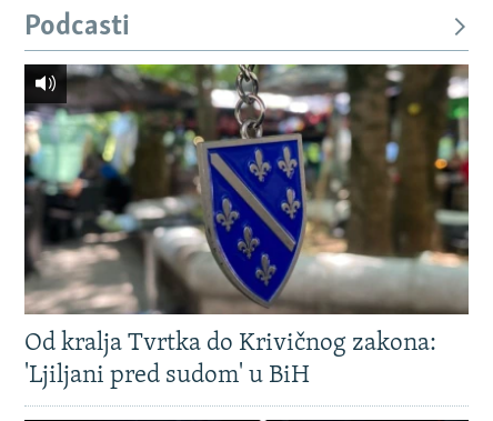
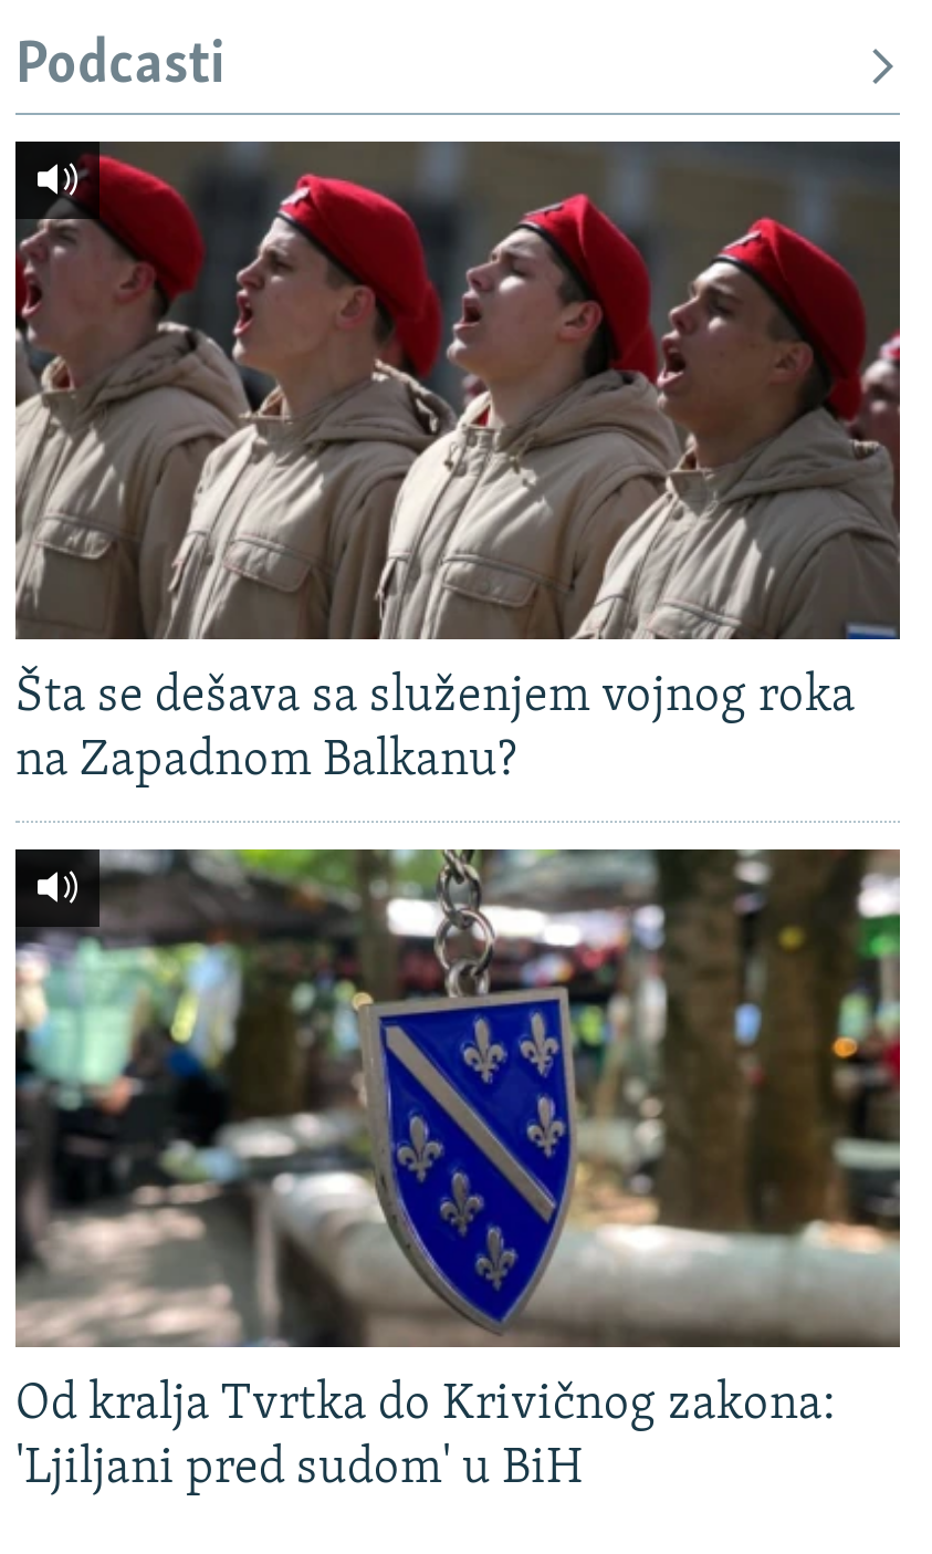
none -> [13,139,902,788] [image] | Šta se dešava sa služenjem vojnog roka | na Zapadnom Balkanu?

